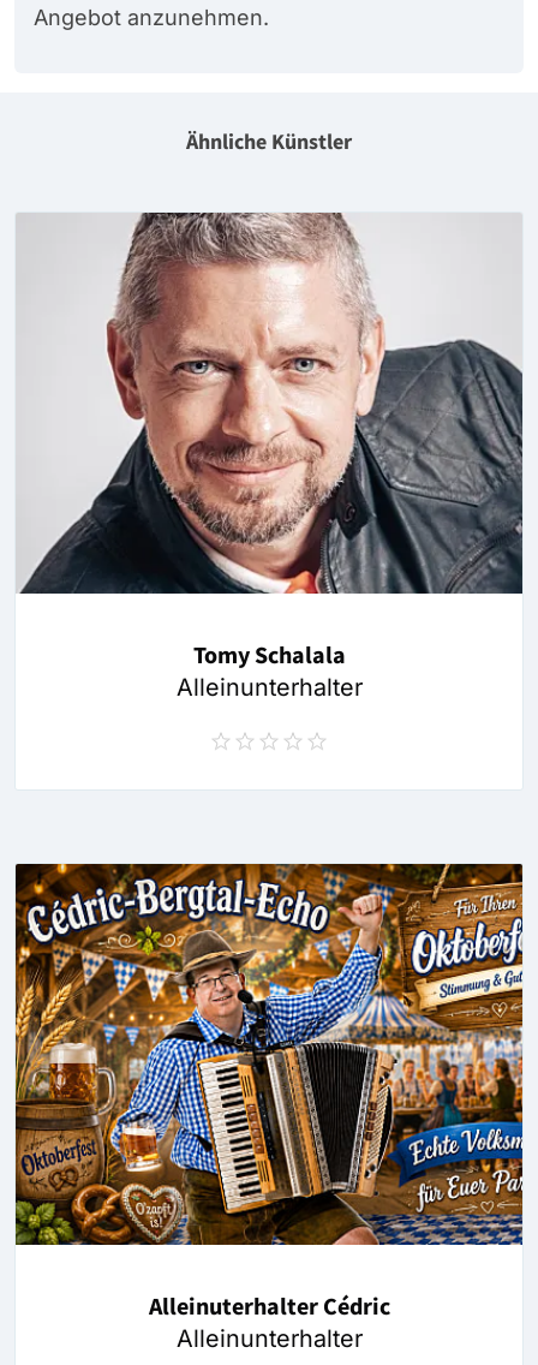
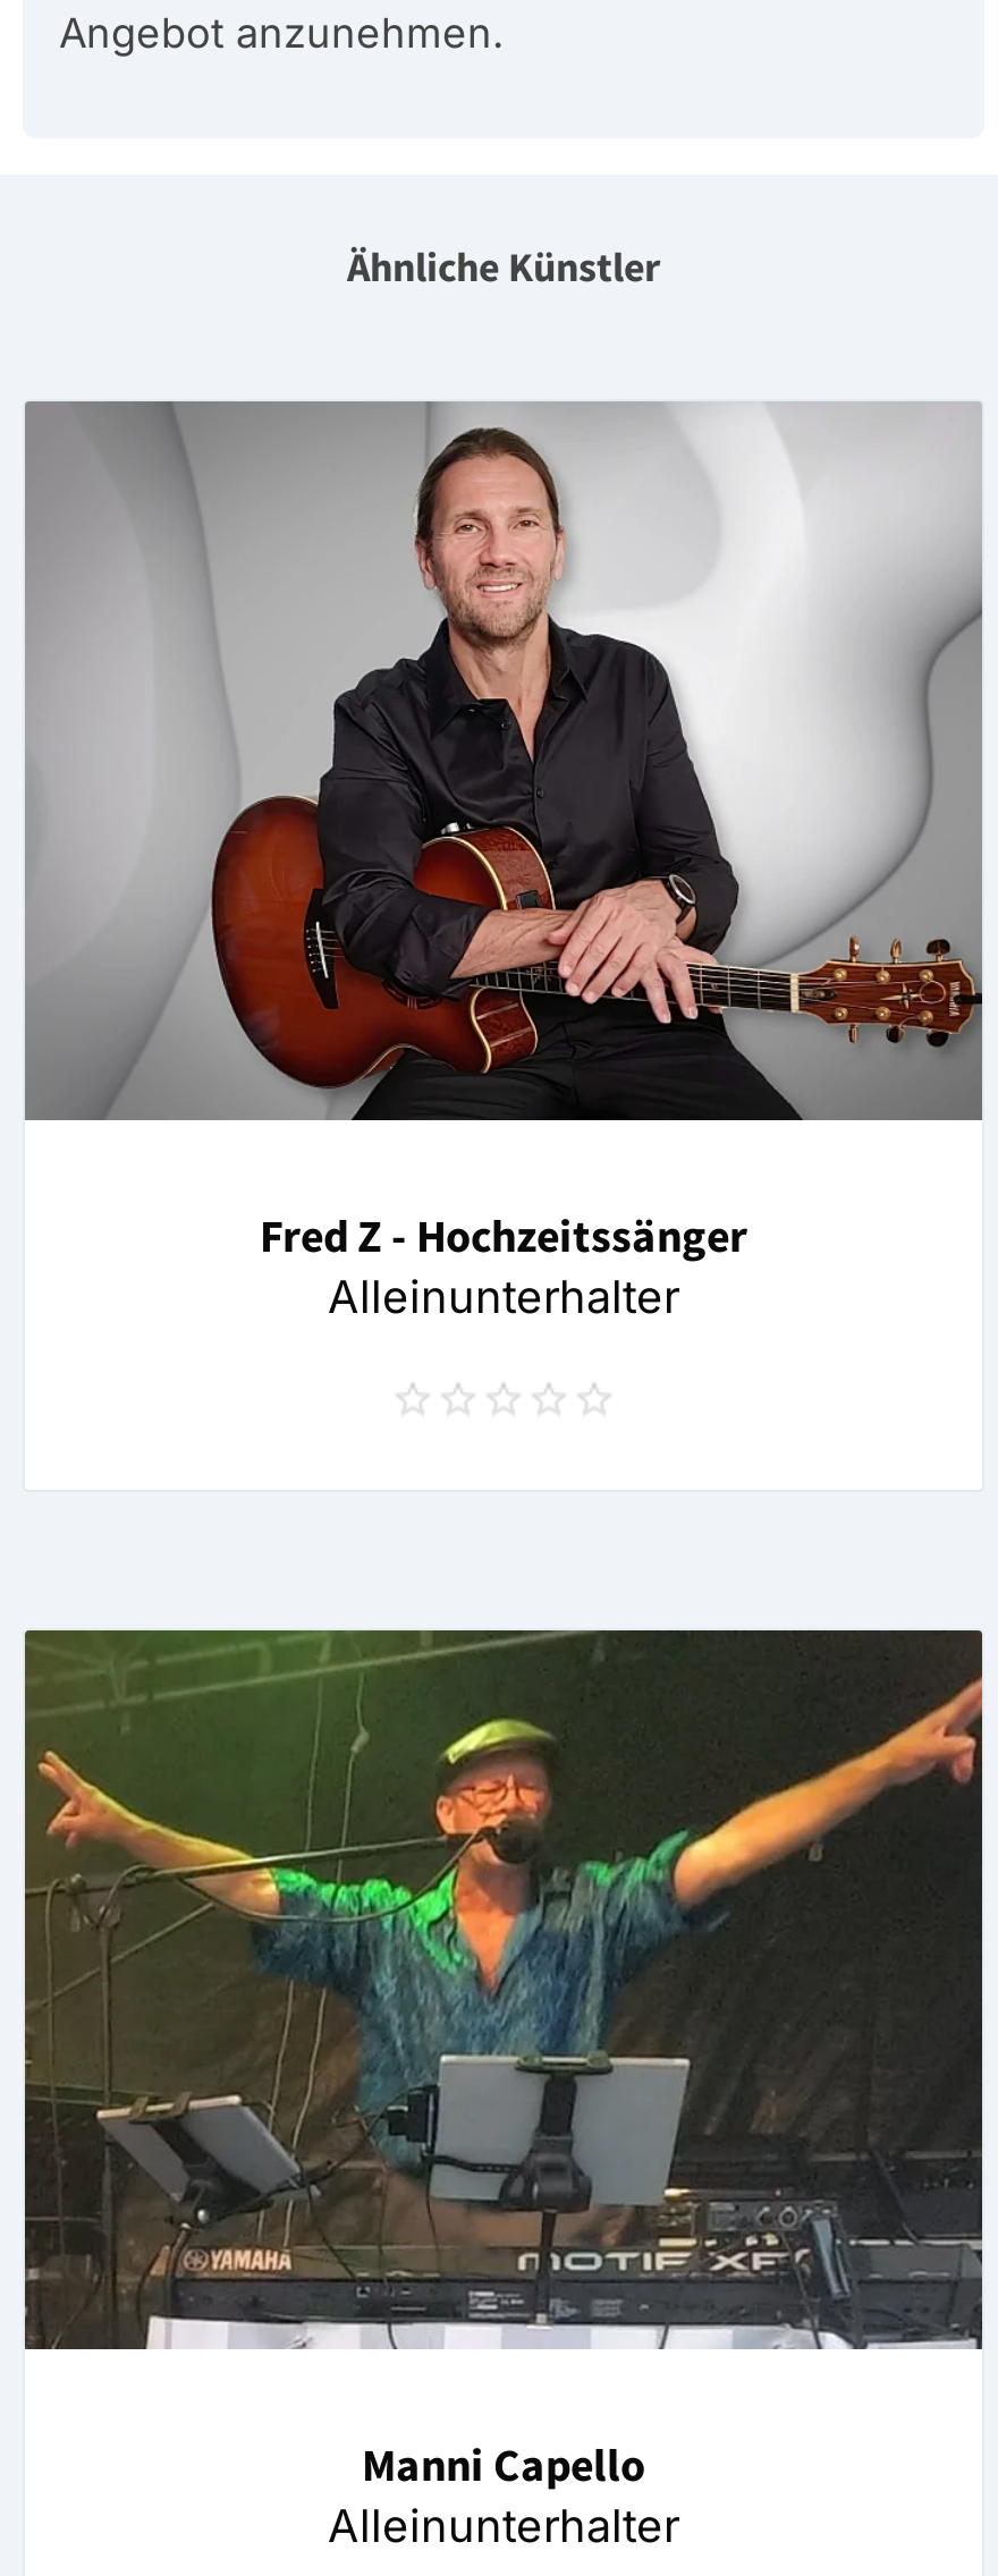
[17,213,522,669] [image] | Tomy Schalala -> [25,401,984,1262] [image] | Fred Z - Hochzeitssänger
[14,863,524,1320] [image] | Alleinuterhalter Cédric -> [23,1628,984,2492] [image] | Manni Capello

